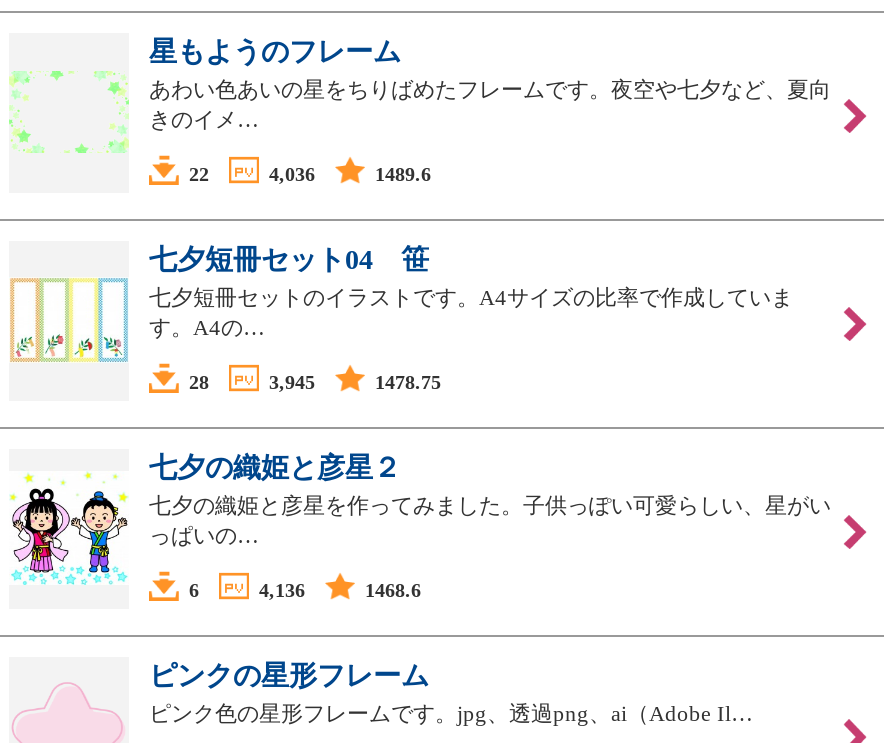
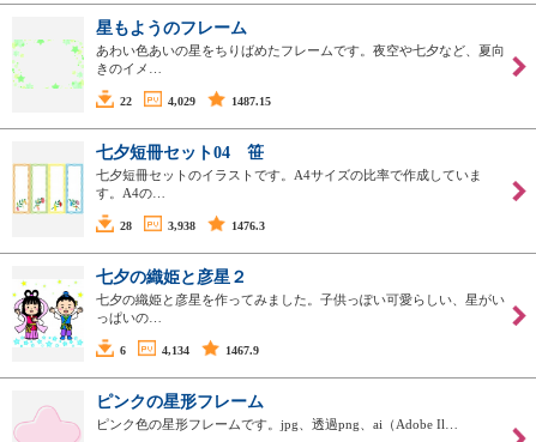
[269,163,315,185] 4,036 -> [168,95,195,108] 4,029
[375,163,431,185] 1489.6 -> [231,95,271,108] 1487.15
[269,371,315,393] 3,945 -> [168,219,195,233] 3,938
[375,371,441,393] 1478.75 -> [231,219,265,233] 1476.3
[259,579,305,601] 4,136 -> [162,344,189,357] 4,134
[365,579,421,601] 1468.6 -> [225,344,259,357] 1467.9

